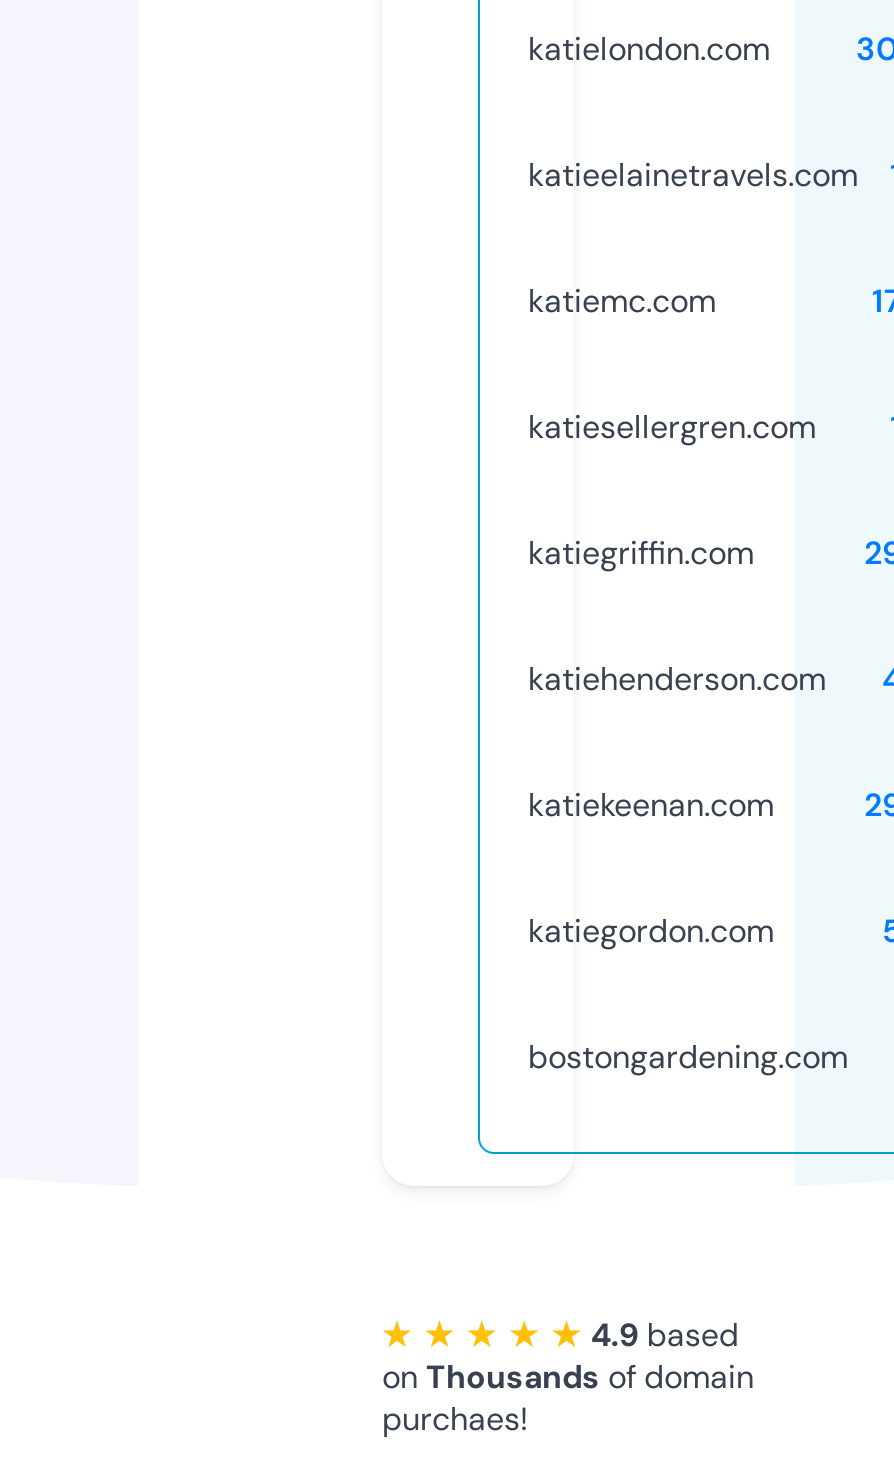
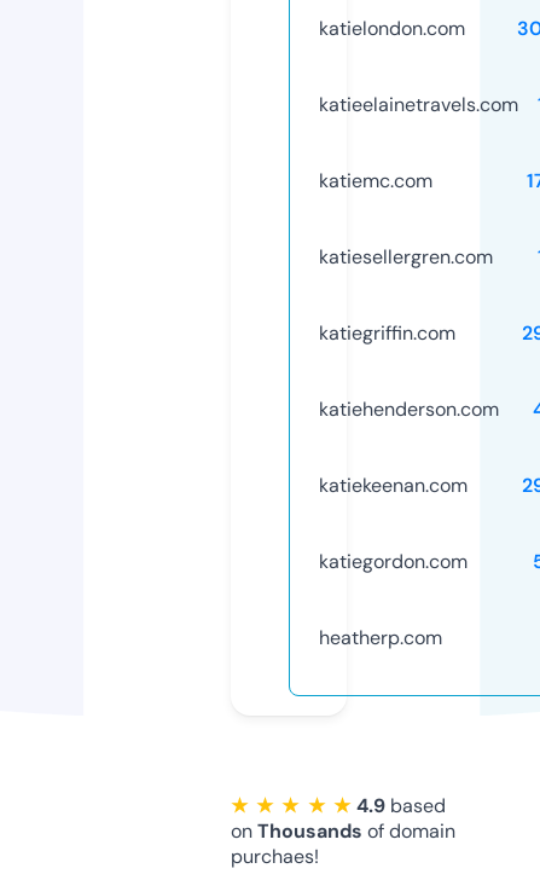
[528,1036,848,1078] bostongardening.com -> [319,625,442,650] heatherp.com

